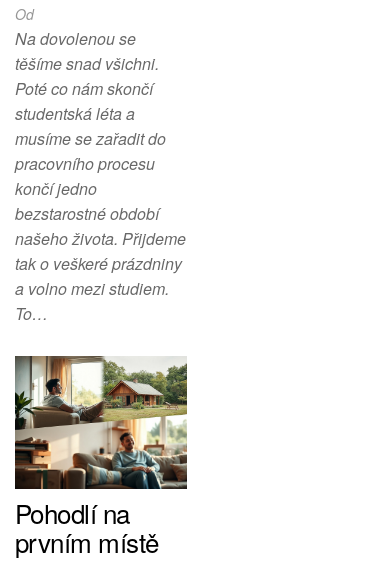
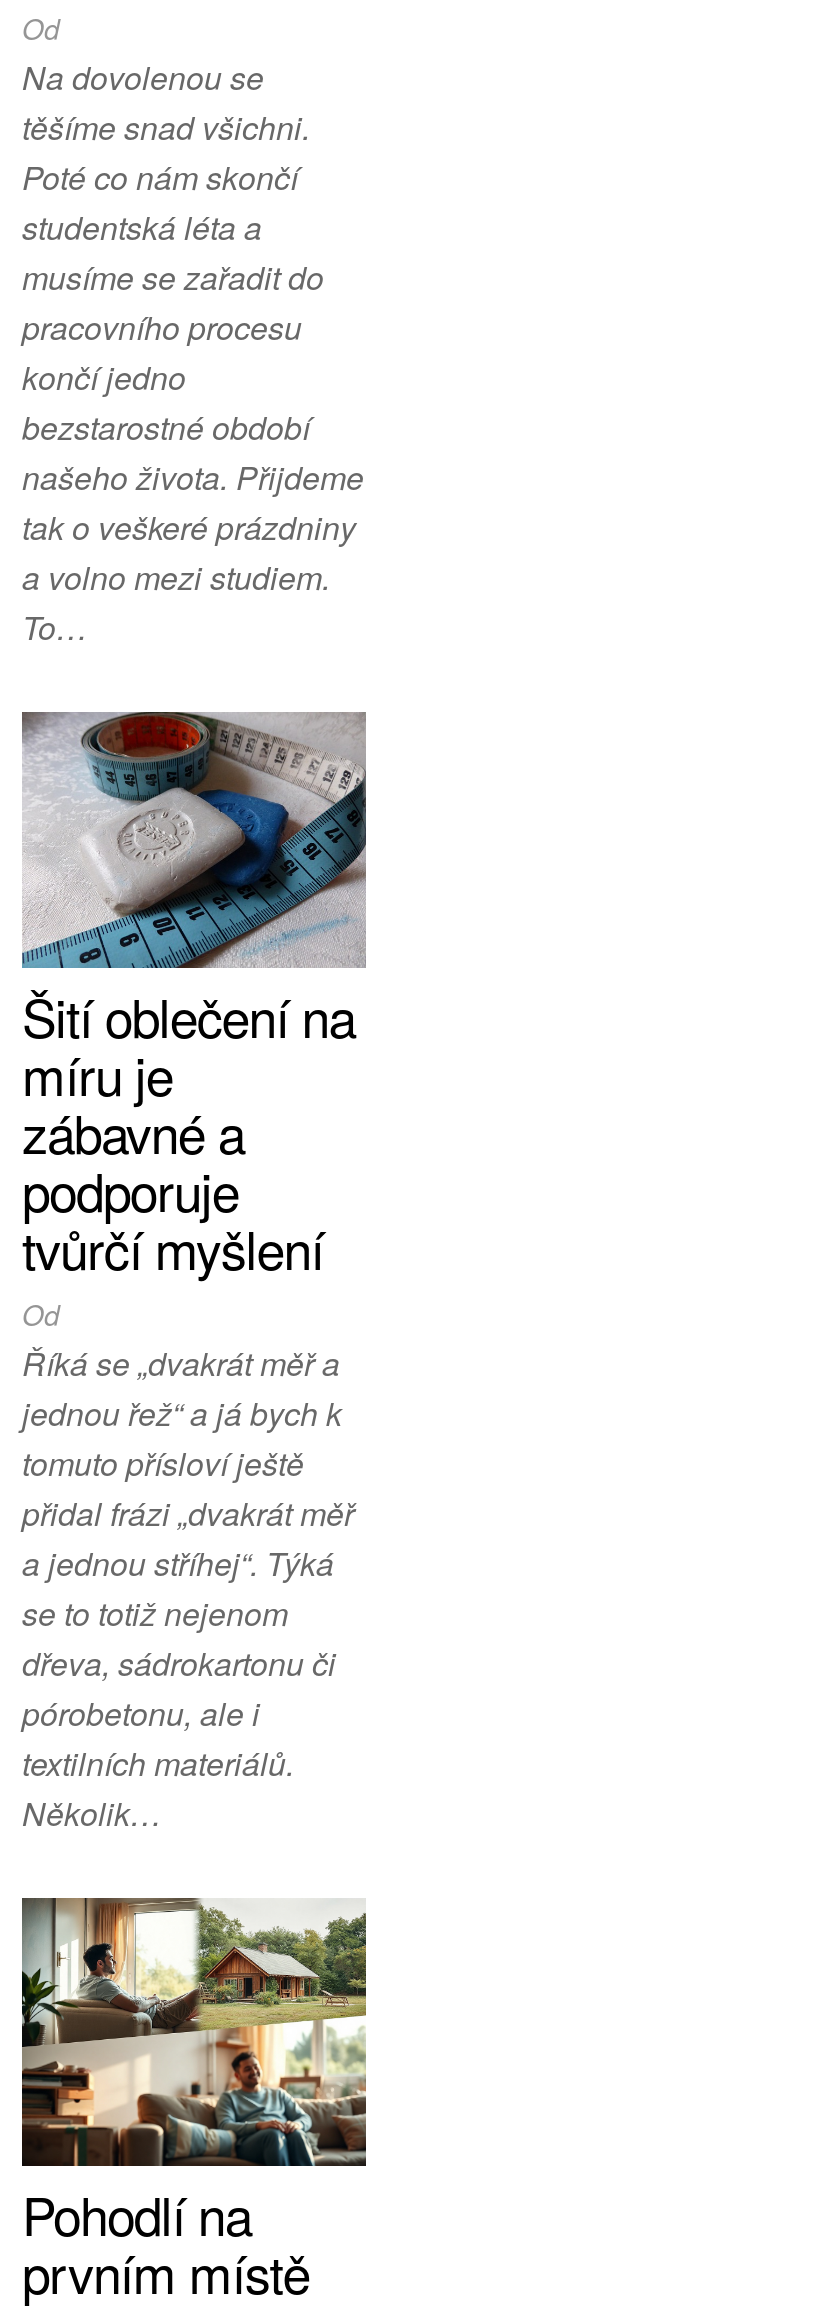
none -> [20,712,368,1837] [image] | Šití oblečení na | míru je | zábavné a | podporuje | tvůrčí myšlení | Od | Říká se „dvakrát měř a | jednou řež“ a já bych k | tomuto přísloví ještě | přidal frázi „dvakrát měř | a jednou stříhej“. Týká | se to totiž nejenom | dřeva, sádrokartonu či | pórobetonu, ale i | textilních materiálů. | Několik…

